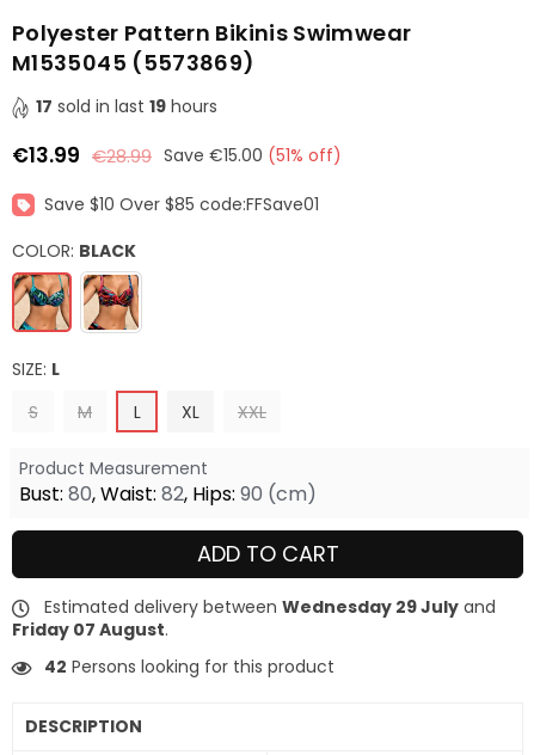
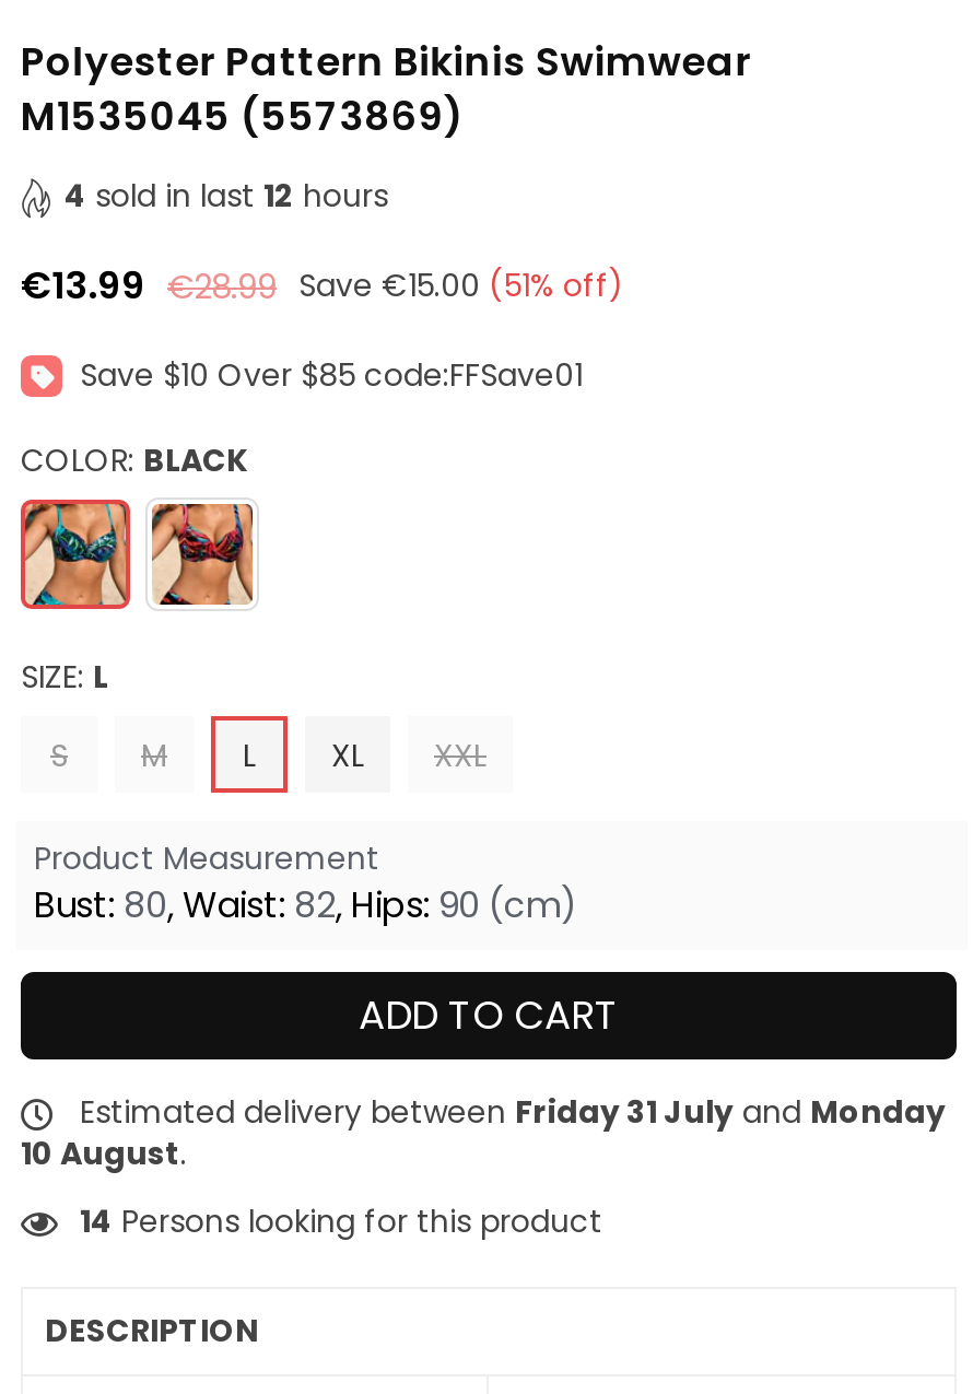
[36,95,217,119] 17 sold in last 19 hours -> [65,174,388,218] 4 sold in last 12 hours
[12,596,496,642] Estimated delivery between Wednesday 29 July and | Friday 07 August. -> [21,1091,946,1176] Estimated delivery between Friday 31 July and Monday | 10 August.
[44,655,334,679] 42 Persons looking for this product -> [80,1200,602,1244] 14 Persons looking for this product

